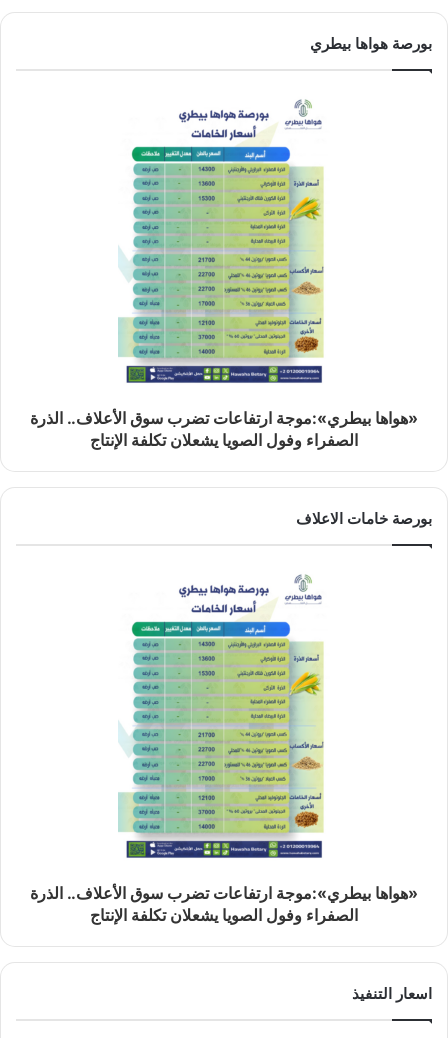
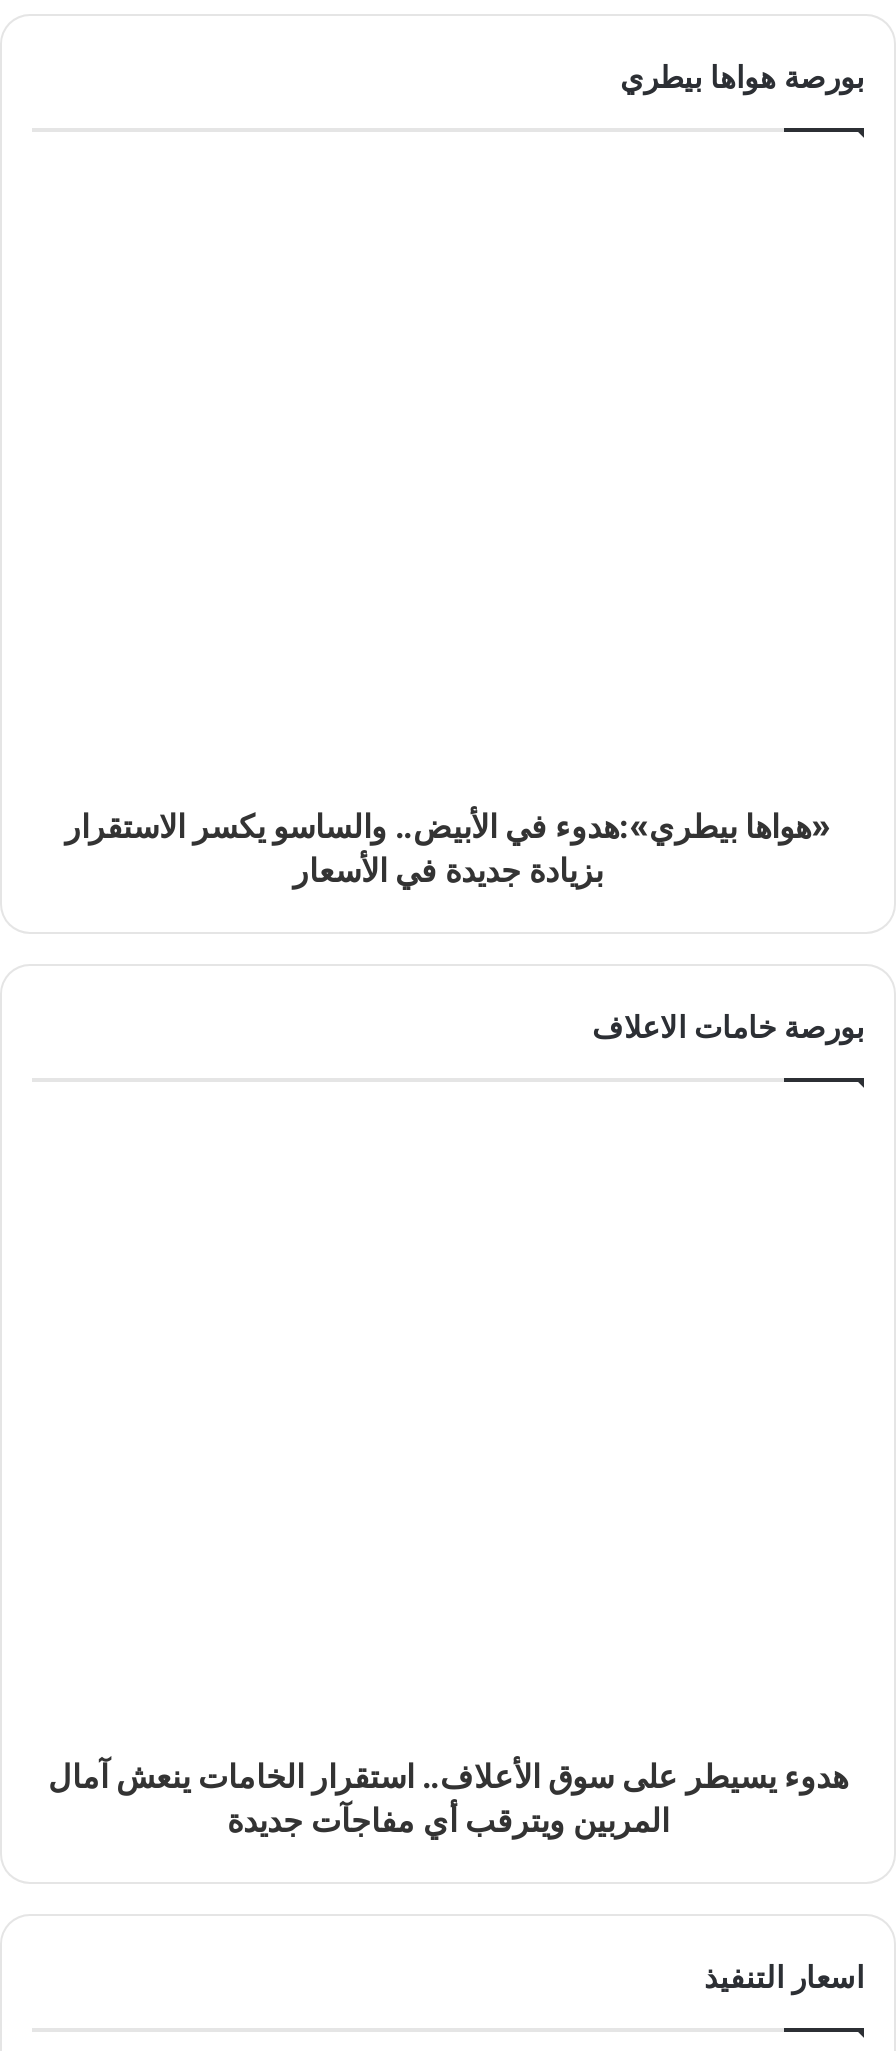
[118,99,324,384] [image] -> none
[30,408,418,450] «هواها بيطري»:موجة ارتفاعات تضرب سوق الأعلاف.. الذرة | الصفراء وفول الصويا يشعلان تكلفة الإنتاج -> [65,805,831,889] «هواها بيطري»:هدوء في الأبيض.. والساسو يكسر الاستقرار | بزيادة جديدة في الأسعار
[118,574,324,859] [image] -> none
[30,883,418,925] «هواها بيطري»:موجة ارتفاعات تضرب سوق الأعلاف.. الذرة | الصفراء وفول الصويا يشعلان تكلفة الإنتاج -> [48,1755,848,1839] هدوء يسيطر على سوق الأعلاف.. استقرار الخامات ينعش آمال | المربين ويترقب أي مفاجآت جديدة

